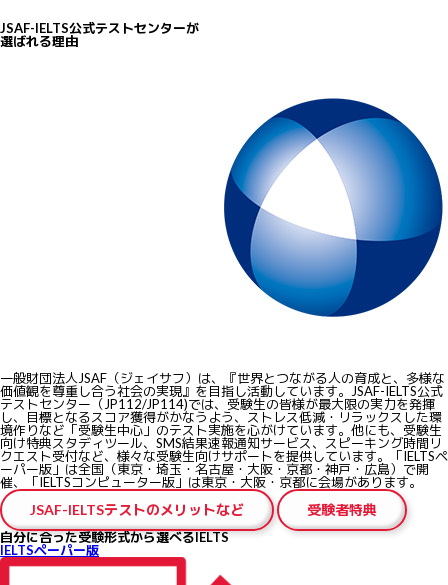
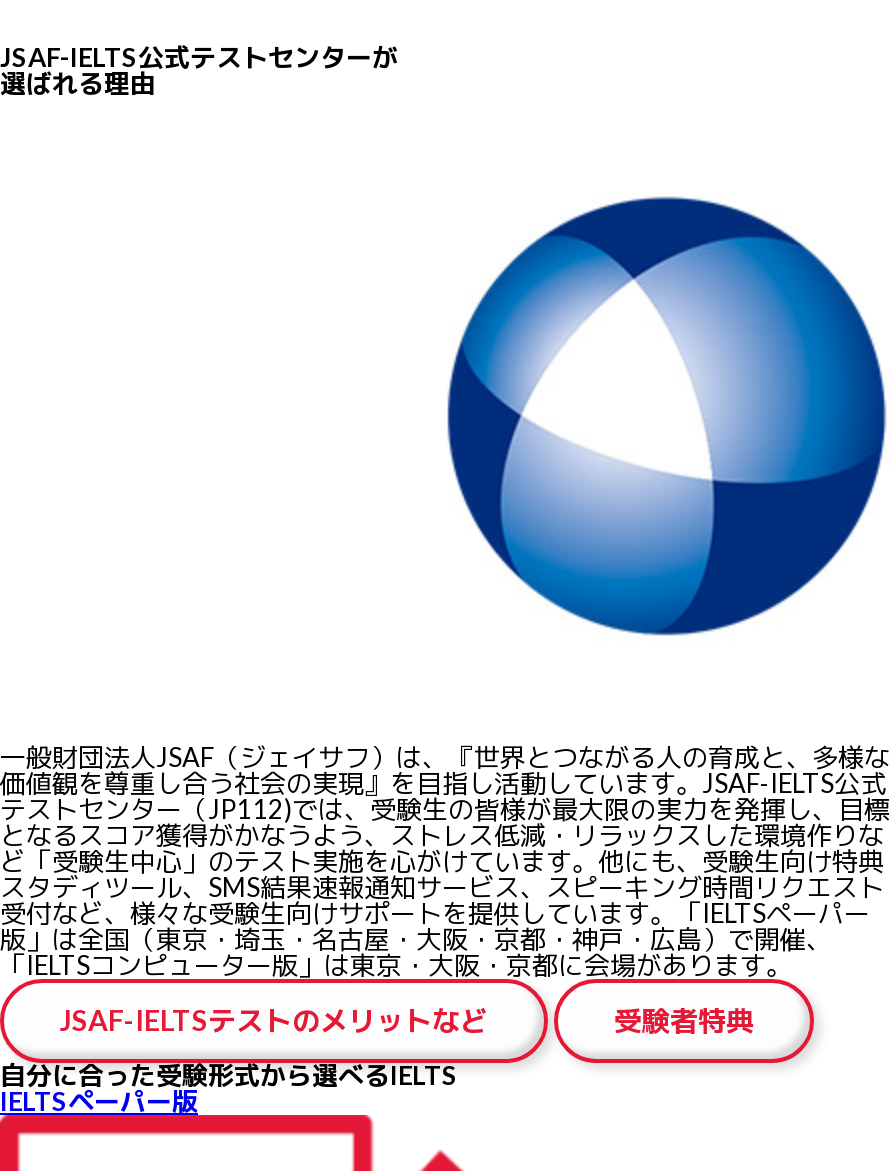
[0,396,448,490] テストセンター（JP112/JP114)では、受験生の皆様が最大限の実力を発揮 | し、目標となるスコア獲得がかなうよう、ストレス低減・リラックスした環 | 境作りなど「受験生中心」のテスト実施を心がけています。他にも、受験生 | 向け特典スタディツール、SMS結果速報通知サービス、スピーキング時間リ | クエスト受付など、様々な受験生向けサポートを提供しています。「IELTSペ | ーパー版」は全国（東京・埼玉・名古屋・大阪・京都・神戸・広島）で開 | 催、「IELTSコンピューター版」は東京・大阪・京都に会場があります。 -> [0,793,890,981] テストセンター（JP112)では、受験生の皆様が最大限の実力を発揮し、目標 | となるスコア獲得がかなうよう、ストレス低減・リラックスした環境作りな | ど「受験生中心」のテスト実施を心がけています。他にも、受験生向け特典 | スタディツール、SMS結果速報通知サービス、スピーキング時間リクエスト | 受付など、様々な受験生向けサポートを提供しています。「IELTSペーパー | 版」は全国（東京・埼玉・名古屋・大阪・京都・神戸・広島）で開催、 | 「IELTSコンピューター版」は東京・大阪・京都に会場があります。

